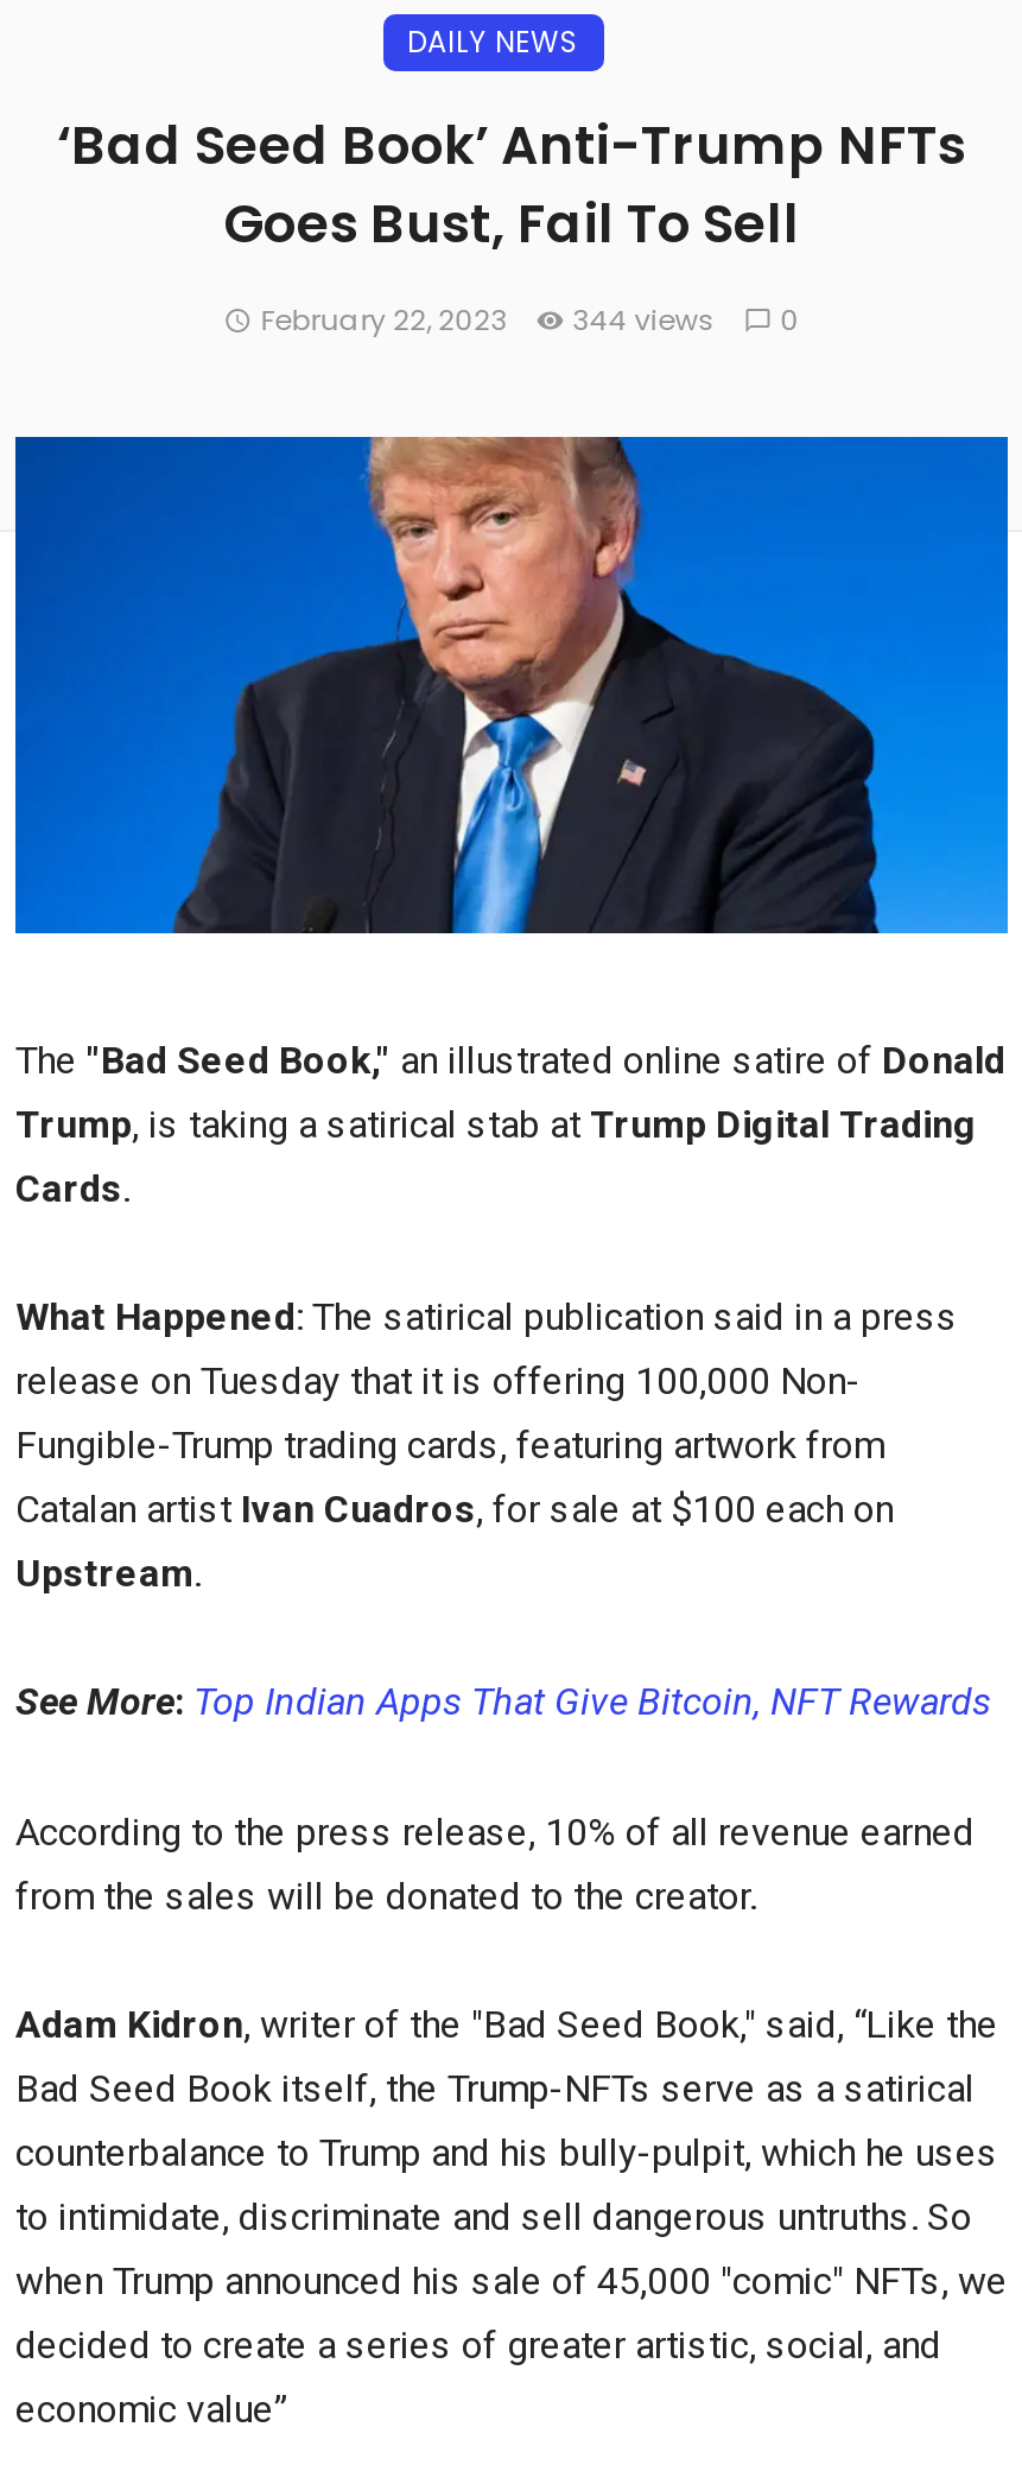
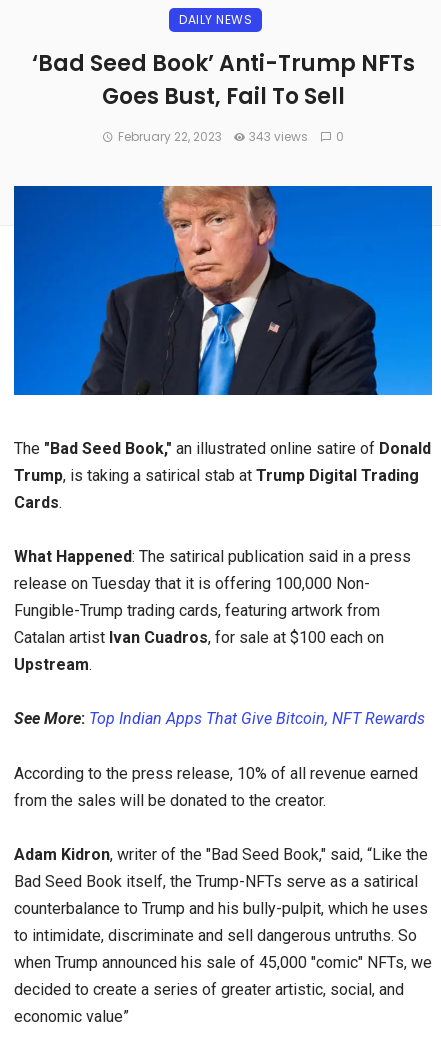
[260,299,800,340] February 22, 2023 344 views 0 -> [118,128,344,145] February 22, 2023 343 views 0

